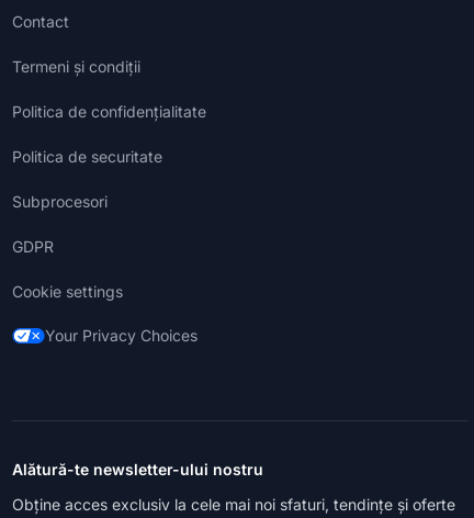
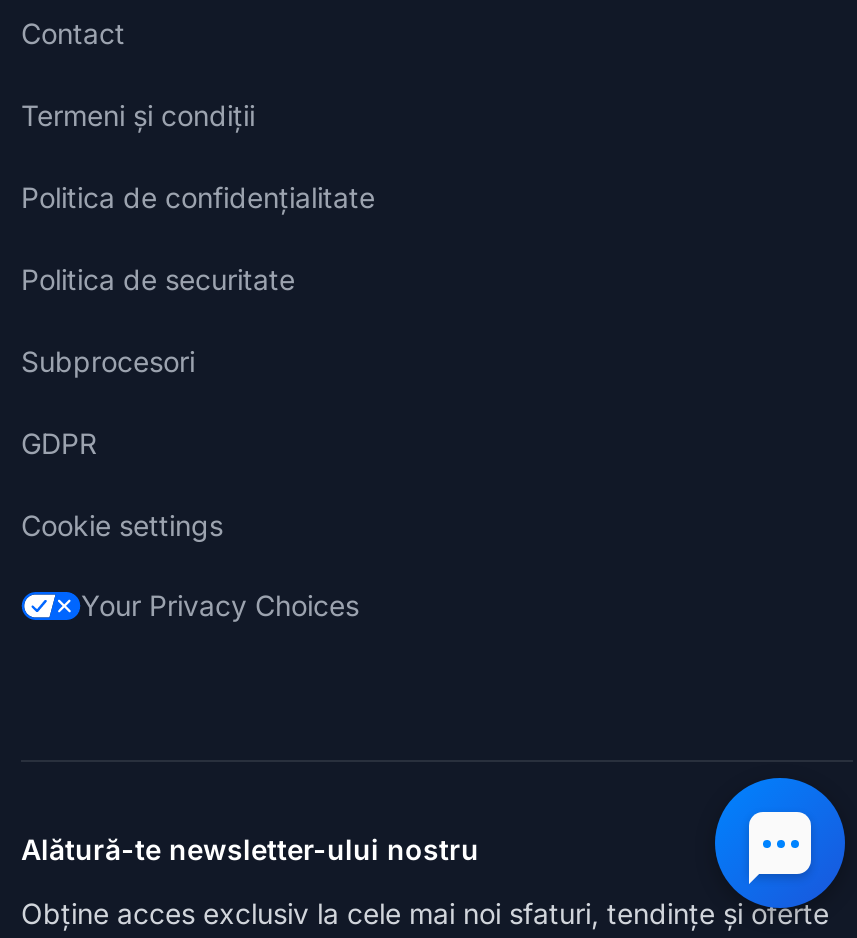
none -> [713,776,847,892] [image]

